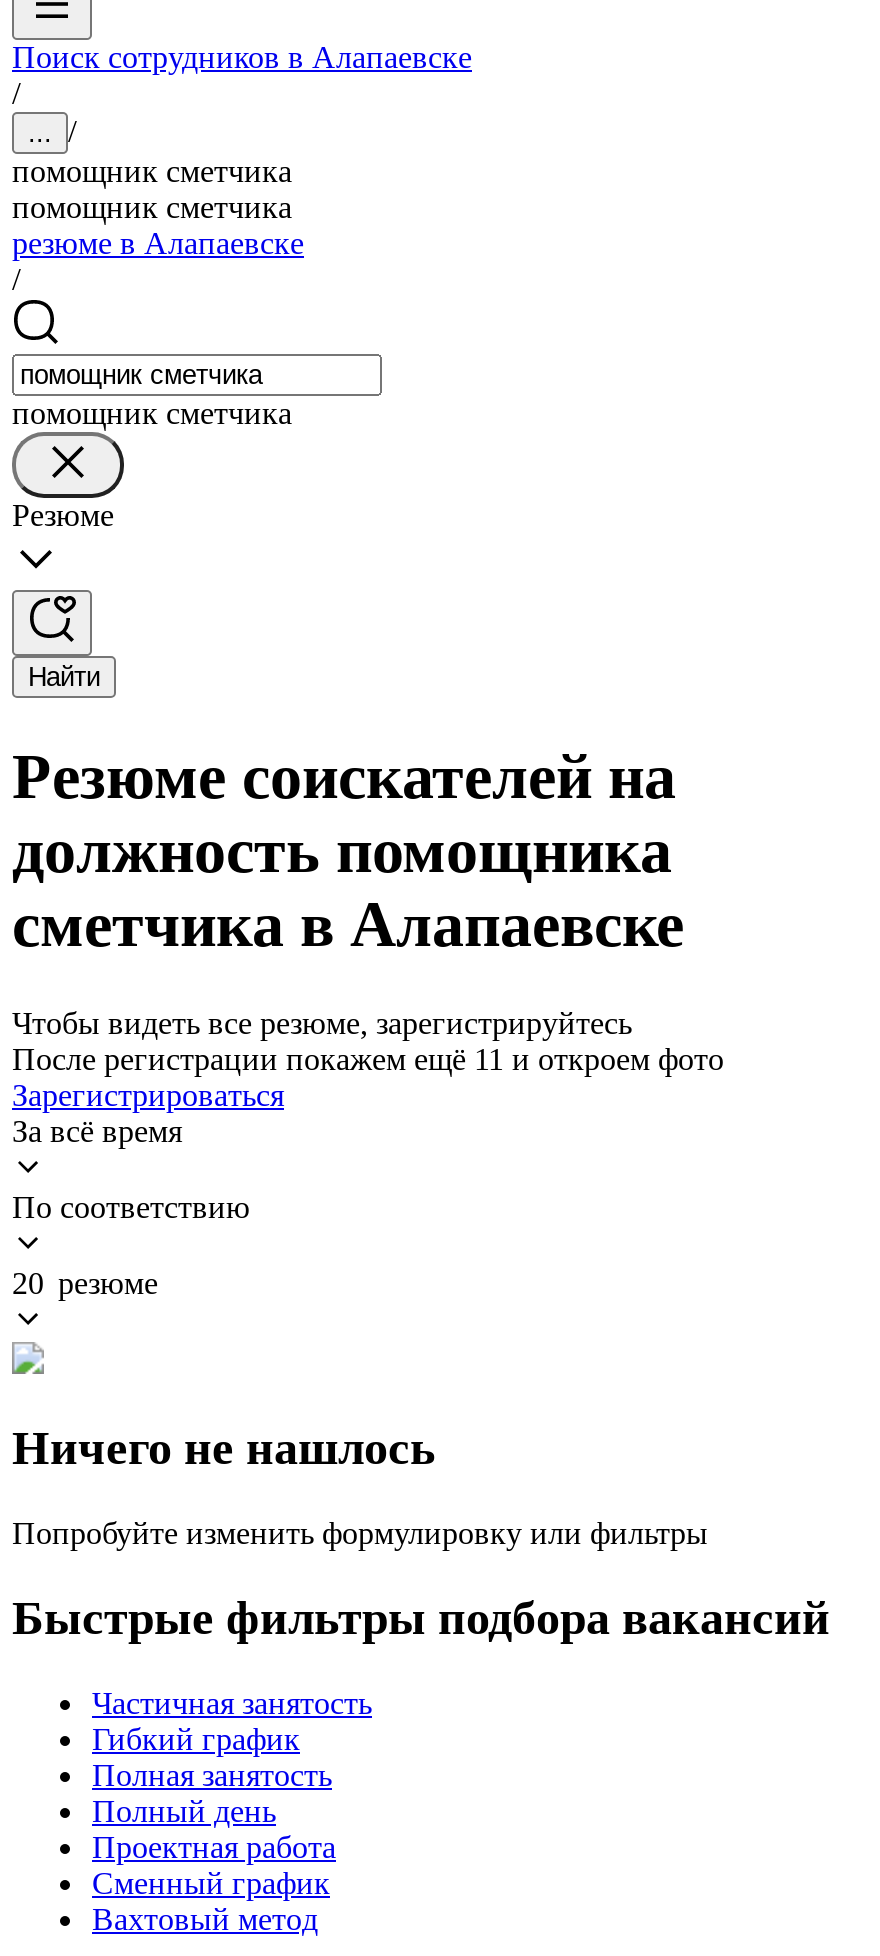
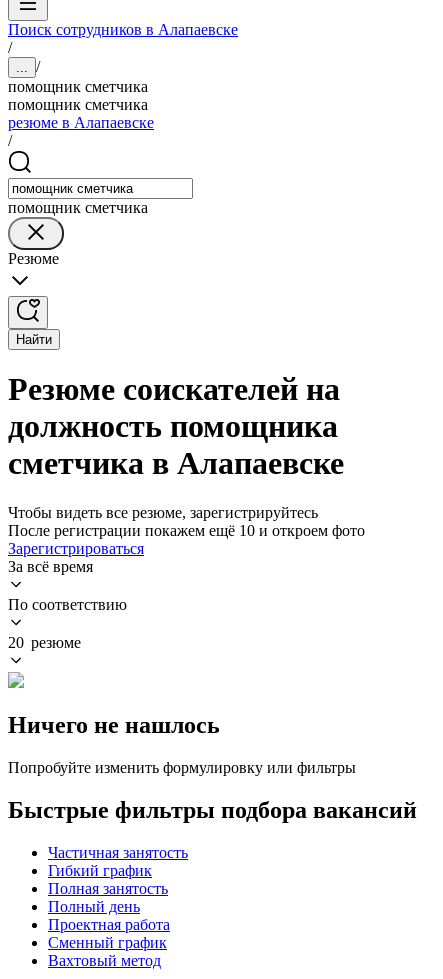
[12,1042,724,1076] После регистрации покажем ещё 11 и откроем фото -> [8,522,365,539] После регистрации покажем ещё 10 и откроем фото

